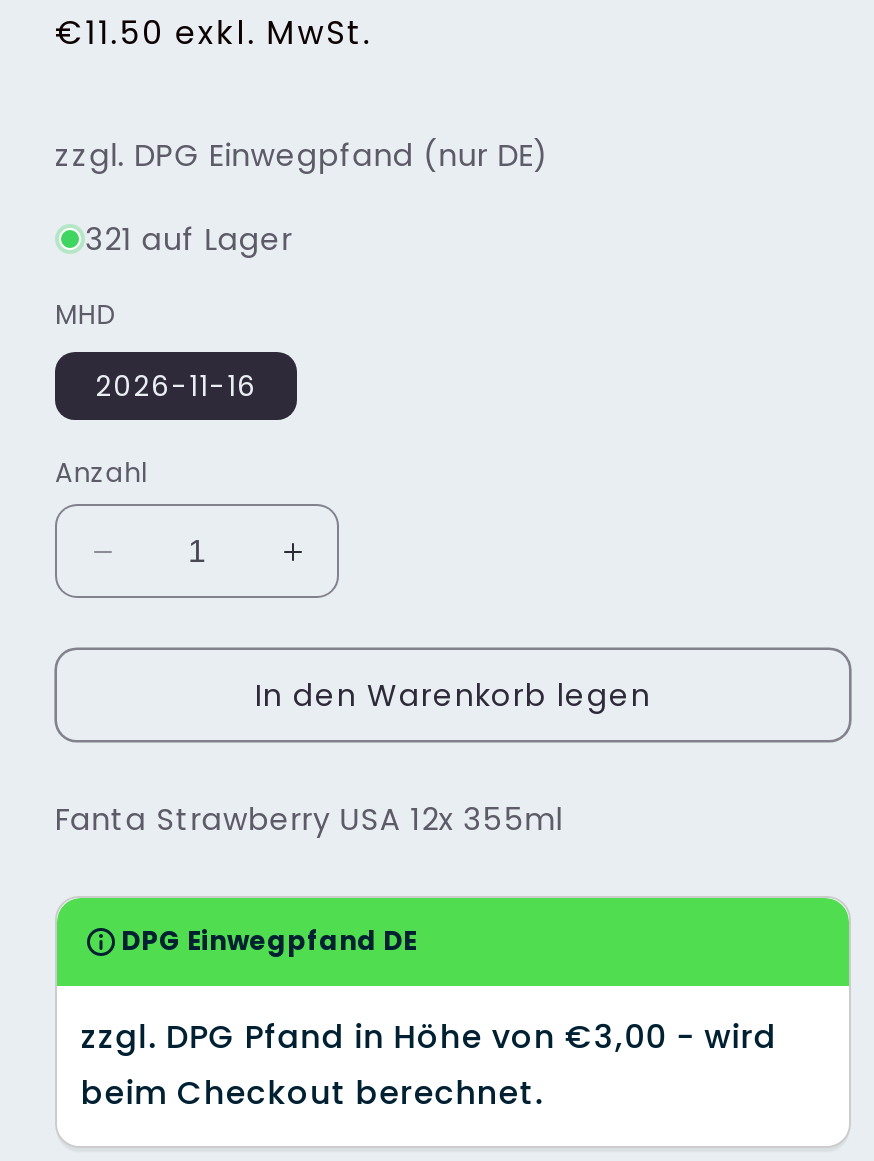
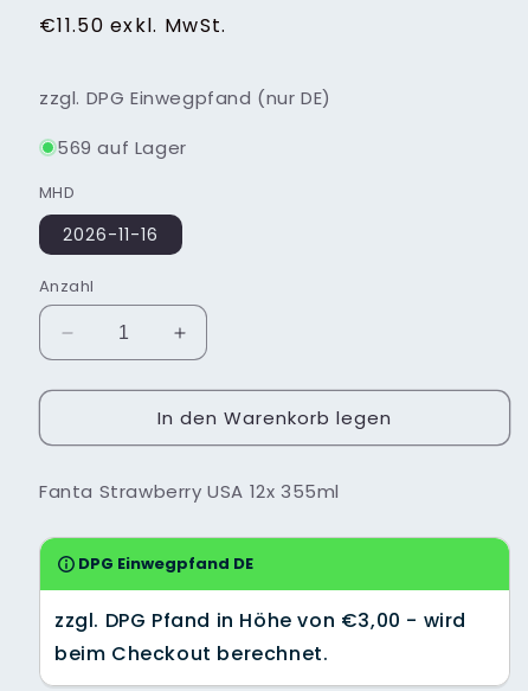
[85,218,293,260] 321 auf Lager -> [57,135,187,160] 569 auf Lager

